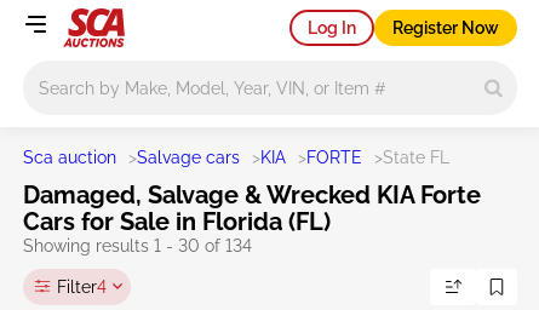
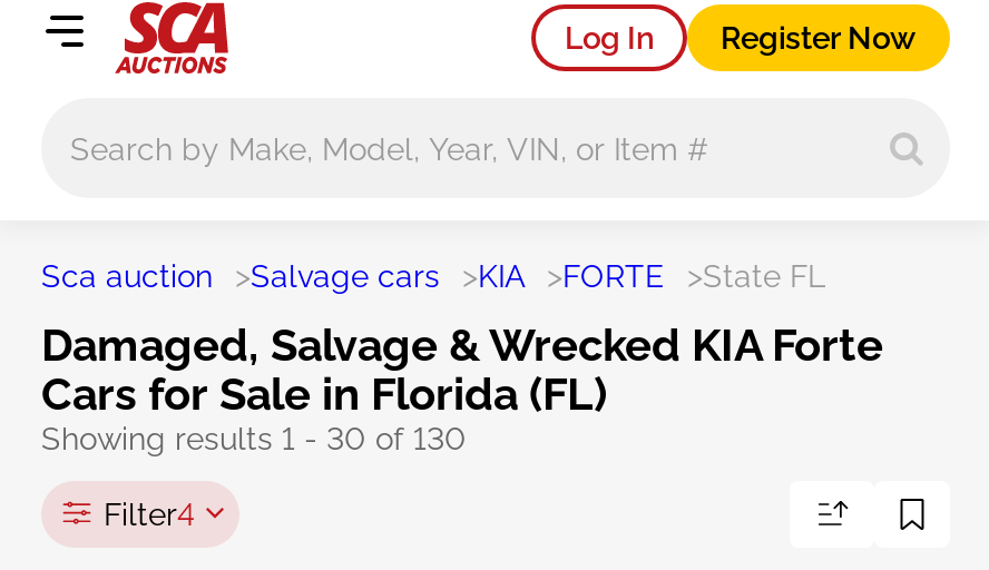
[23,236,252,256] Showing results 1 - 30 of 134 -> [41,421,467,456] Showing results 1 - 30 of 130

